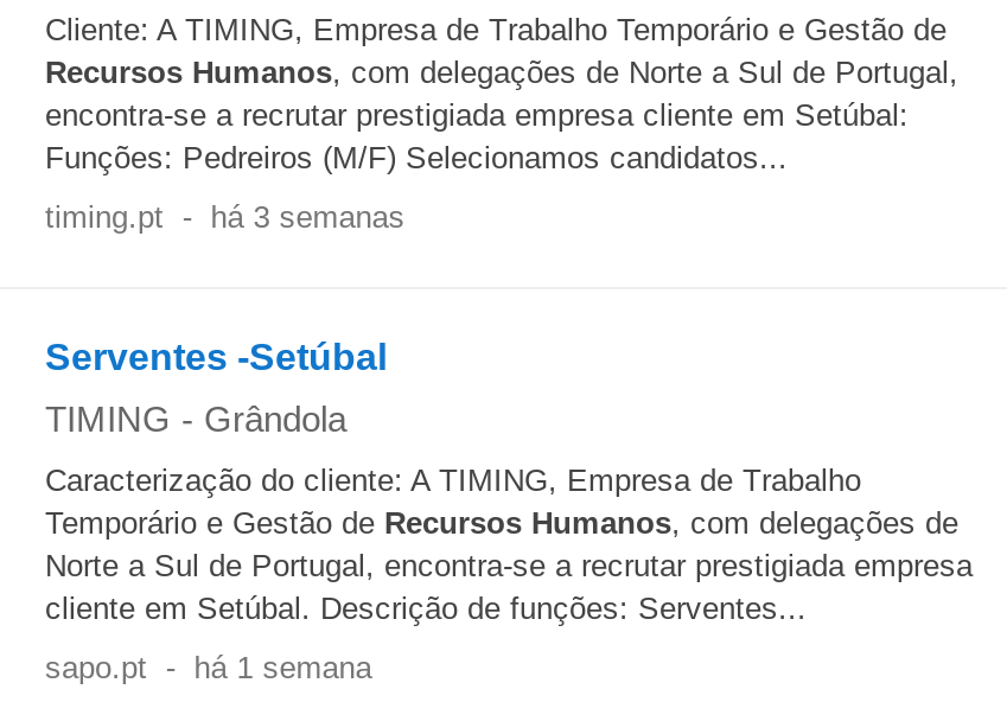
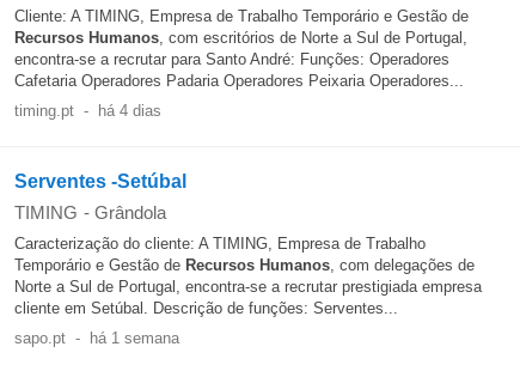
[45,55,958,175] Recursos Humanos, com delegações de Norte a Sul de Portugal, | encontra-se a recrutar prestigiada empresa cliente em Setúbal: | Funções: Pedreiros (M/F) Selecionamos candidatos... -> [14,29,467,90] Recursos Humanos, com escritórios de Norte a Sul de Portugal, | encontra-se a recrutar para Santo André: Funções: Operadores | Cafetaria Operadores Padaria Operadores Peixaria Operadores...
[45,199,405,235] timing.pt - há 3 semanas -> [14,102,161,120] timing.pt - há 4 dias

